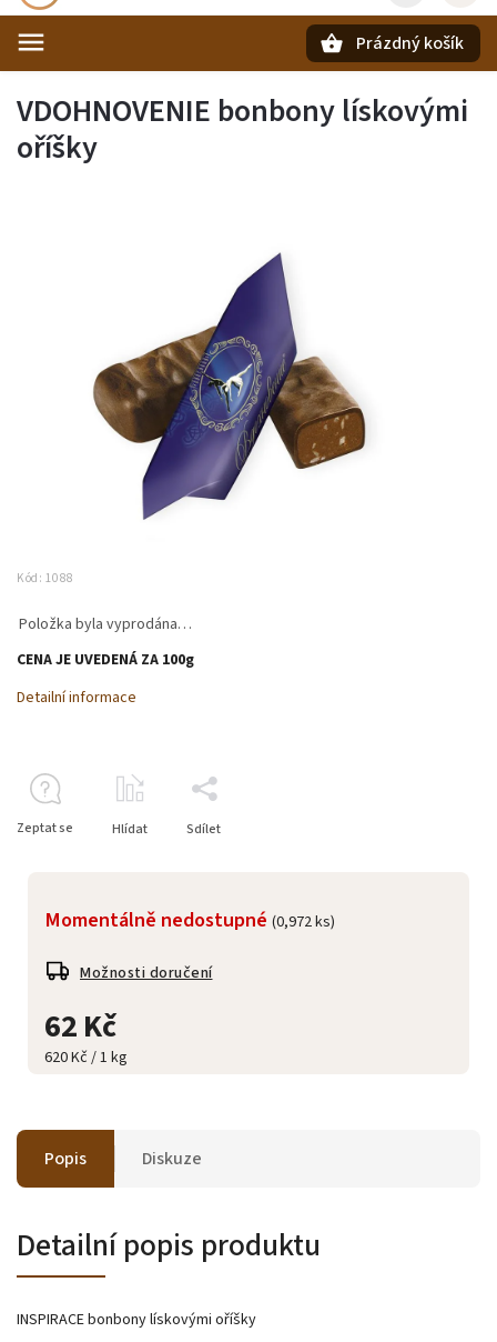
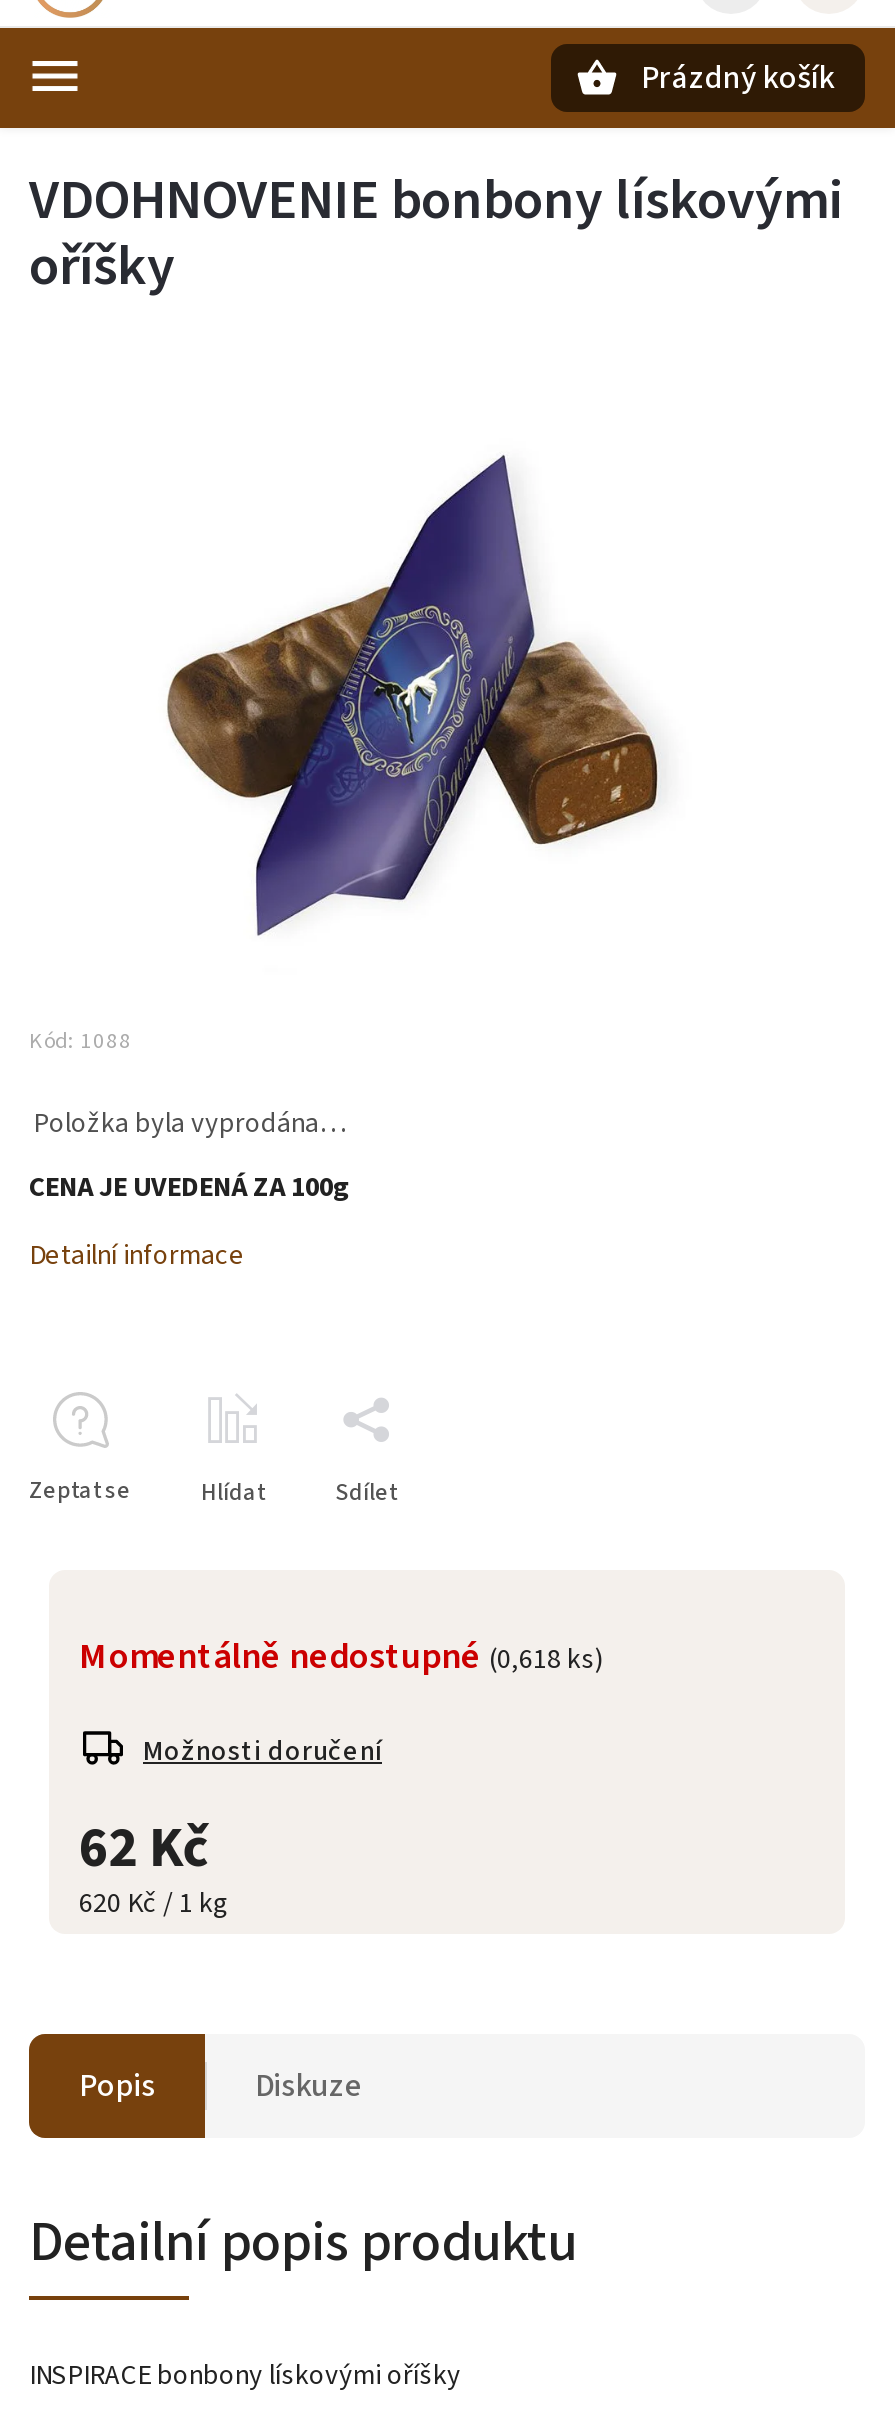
[44,905,335,934] Momentálně nedostupné (0,972 ks) -> [79,1629,603,1681] Momentálně nedostupné (0,618 ks)

